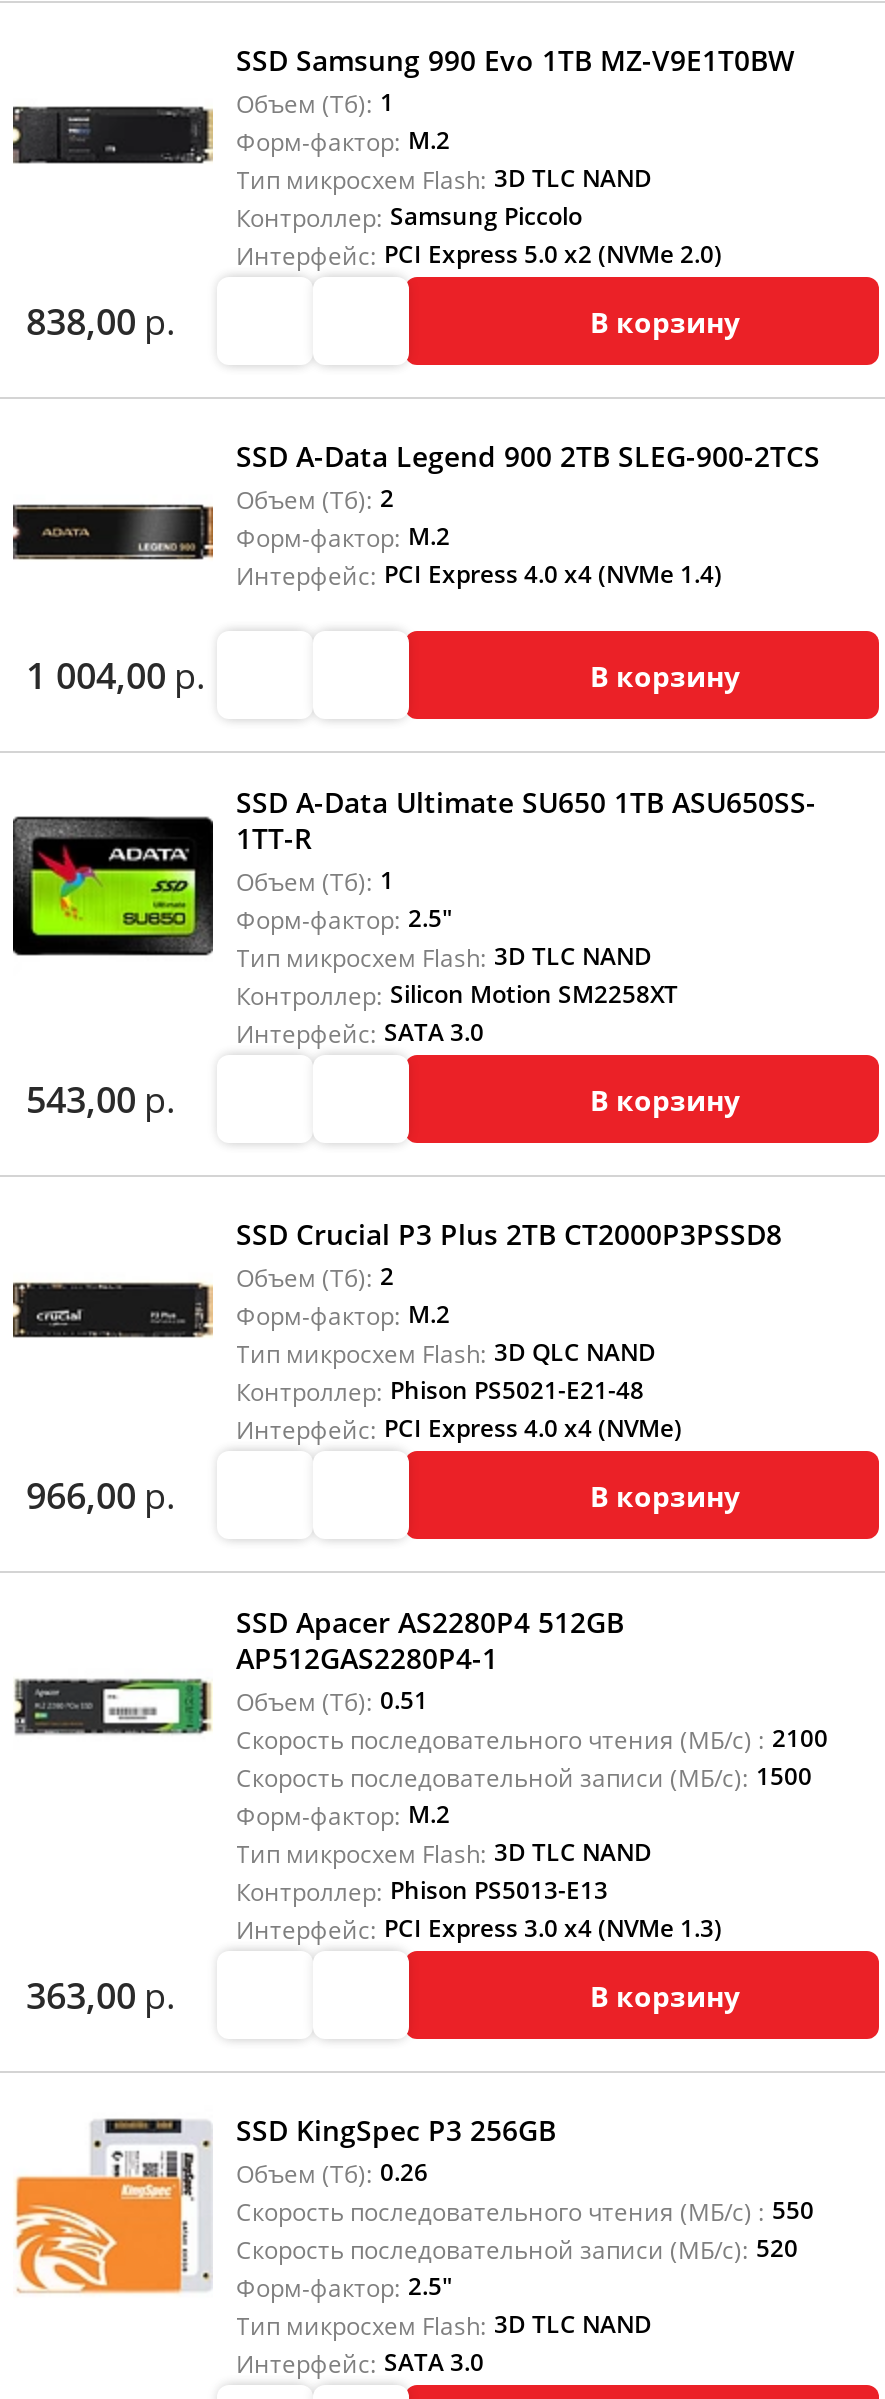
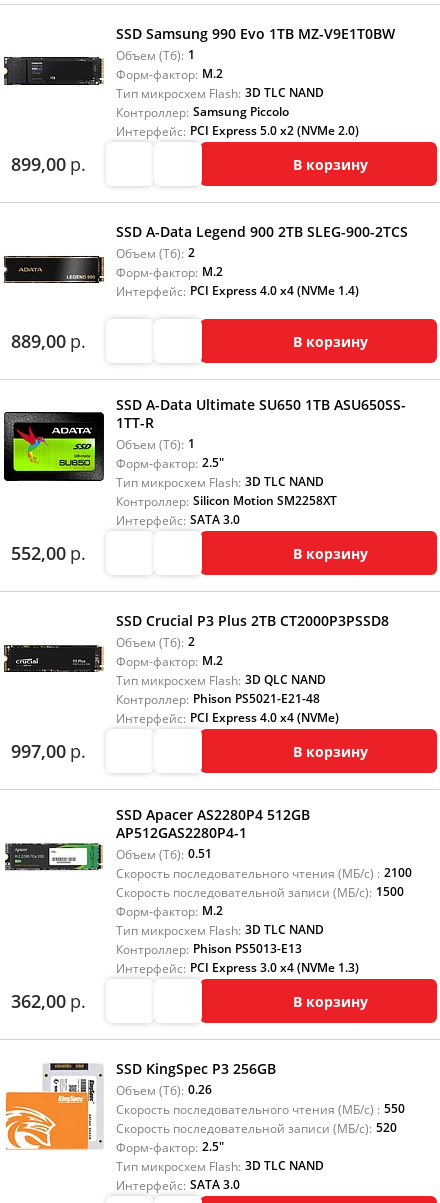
[26,297,176,345] 838,00 р. -> [10,152,85,176] 899,00 р.
[26,651,206,699] 1 004,00 р. -> [10,329,85,353] 889,00 р.
[26,1075,176,1123] 543,00 р. -> [10,541,85,565] 552,00 р.
[26,1471,176,1519] 966,00 р. -> [10,739,85,763] 997,00 р.
[26,1971,176,2019] 363,00 р. -> [10,989,85,1013] 362,00 р.

